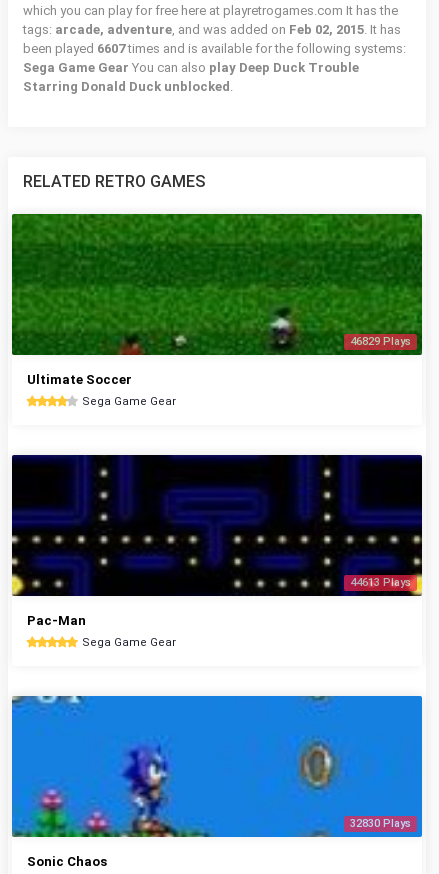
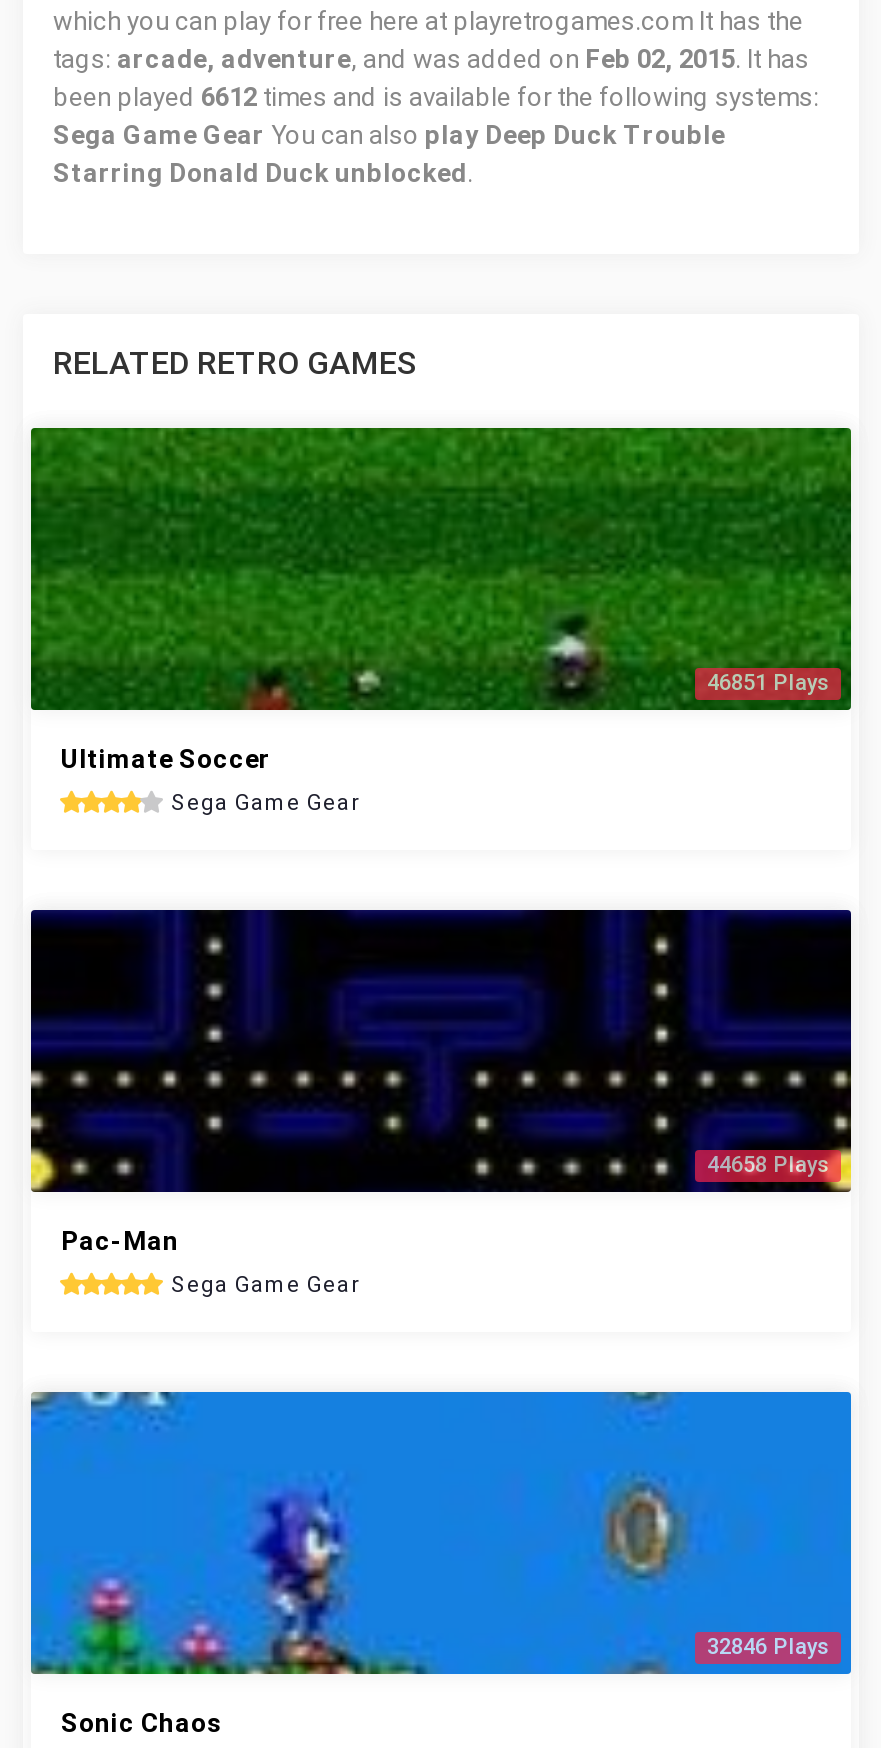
[23,41,406,56] been played 6607 times and is available for the following systems: -> [53,82,819,112] been played 6612 times and is available for the following systems:
[350,335,411,348] 46829 Plays -> [707,670,829,696] 46851 Plays
[350,576,411,589] 44613 Plays -> [707,1152,829,1178] 44658 Plays
[350,817,411,830] 32830 Plays -> [707,1634,829,1660] 32846 Plays

